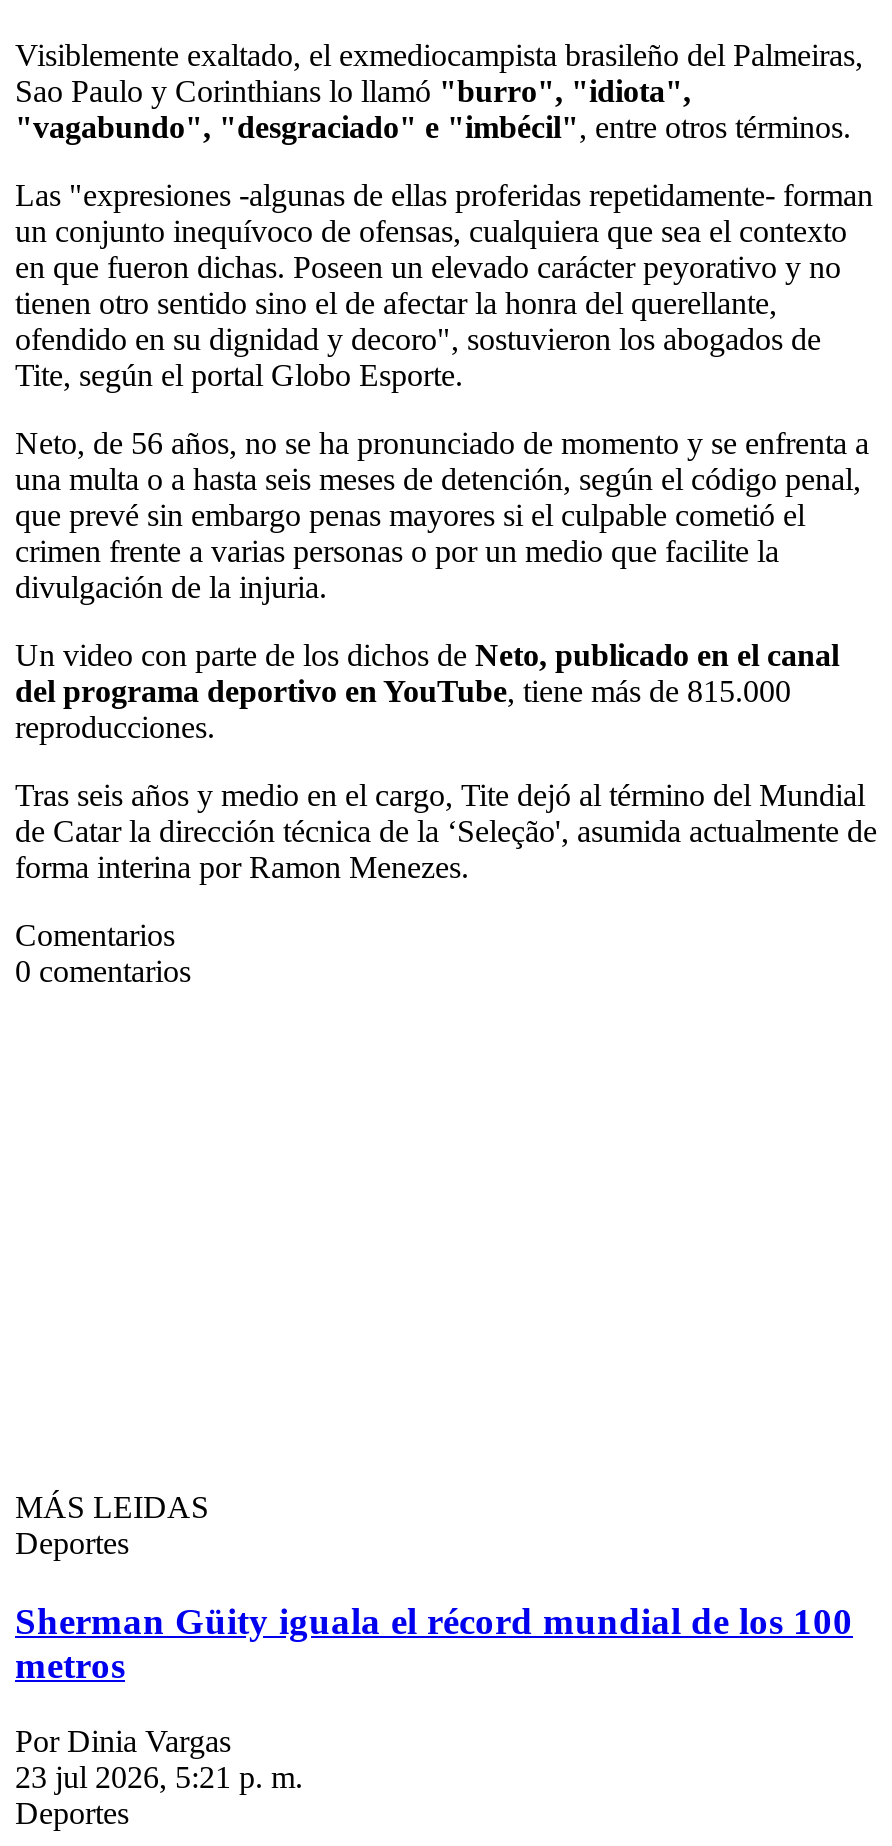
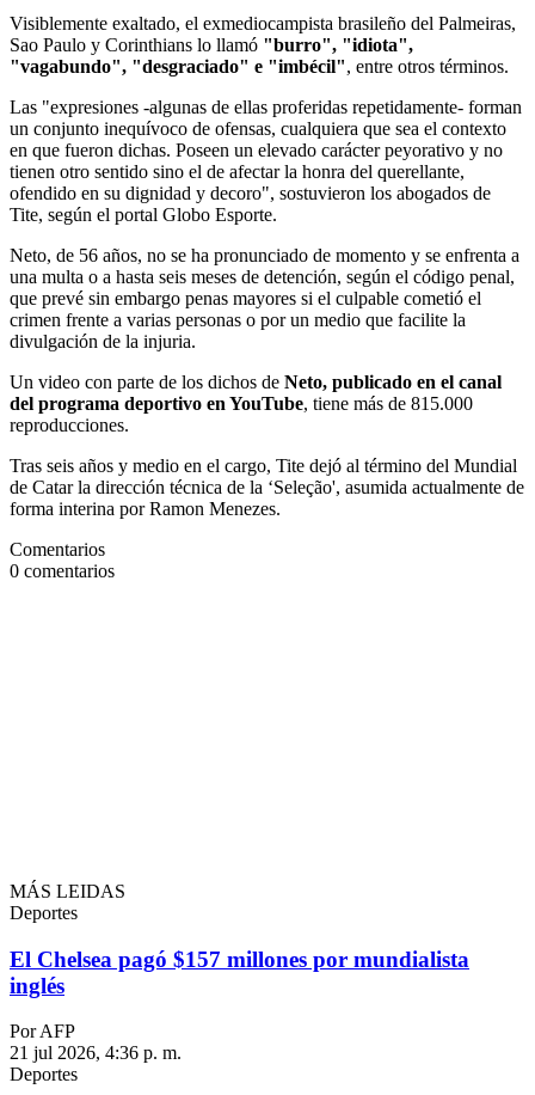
[15,1599,853,1685] Sherman Güity iguala el récord mundial de los 100 | metros -> [10,946,469,998] El Chelsea pagó $157 millones por mundialista | inglés
[15,1724,303,1794] Por Dinia Vargas | 23 jul 2026, 5:21 p. m. -> [10,1021,182,1063] Por AFP | 21 jul 2026, 4:36 p. m.

